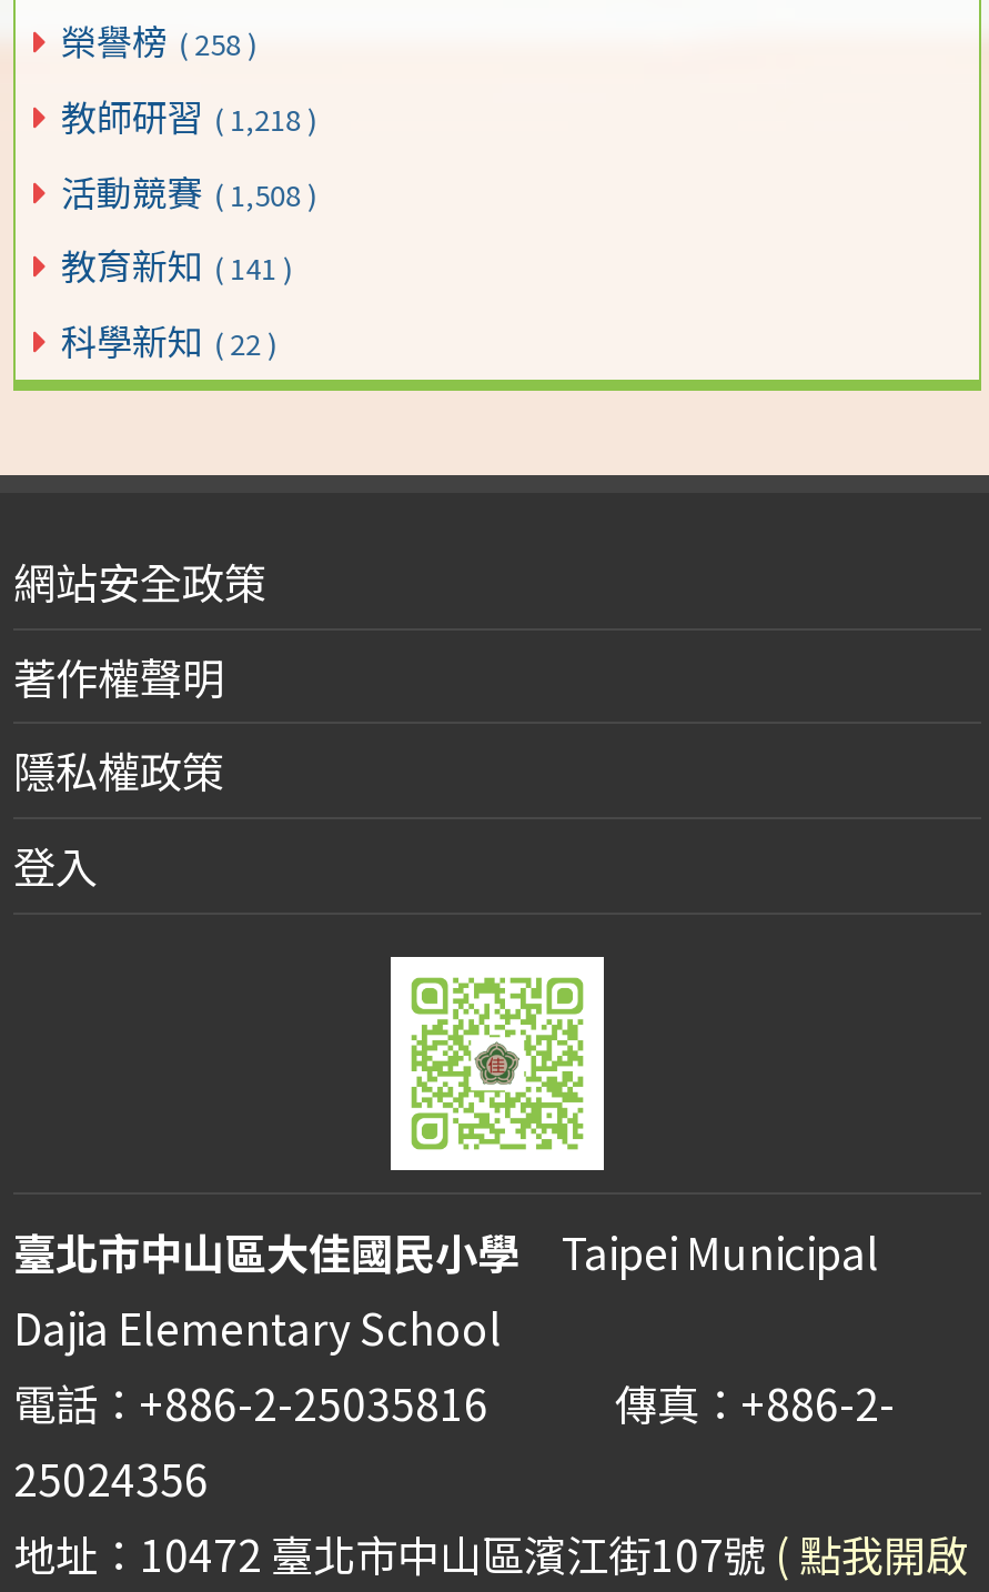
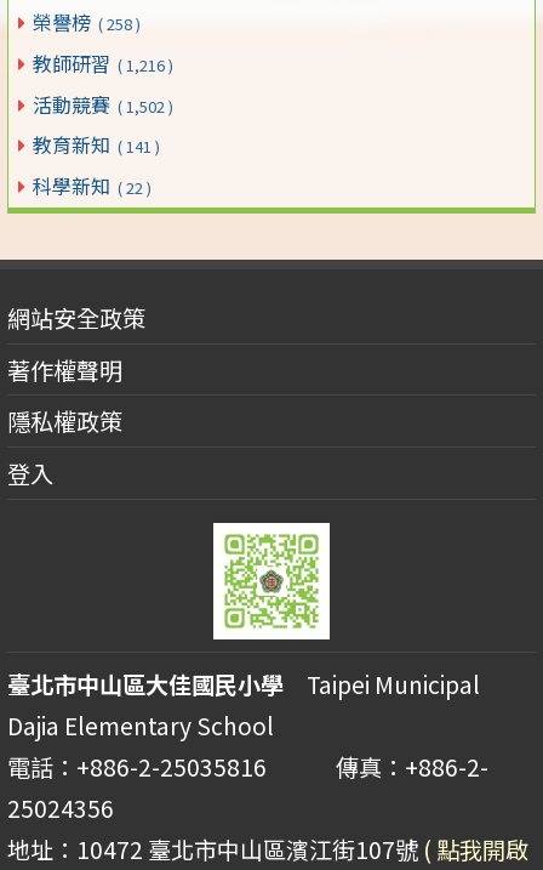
[61,88,317,142] 教師研習 ( 1,218 ) -> [33,48,173,77] 教師研習 ( 1,216 )
[61,163,317,217] 活動競賽 ( 1,508 ) -> [33,89,173,118] 活動競賽 ( 1,502 )

